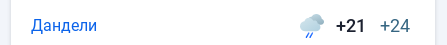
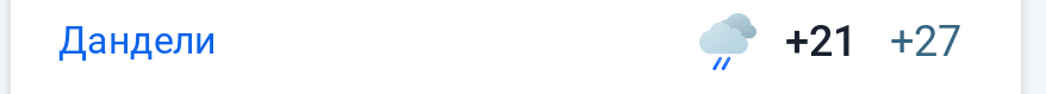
[336,15,410,36] +21 +24 -> [785,15,961,65] +21 +27

